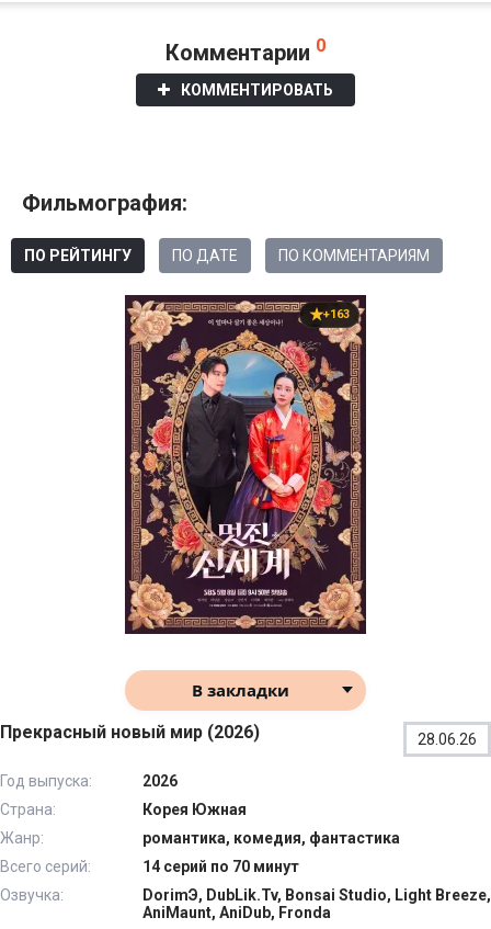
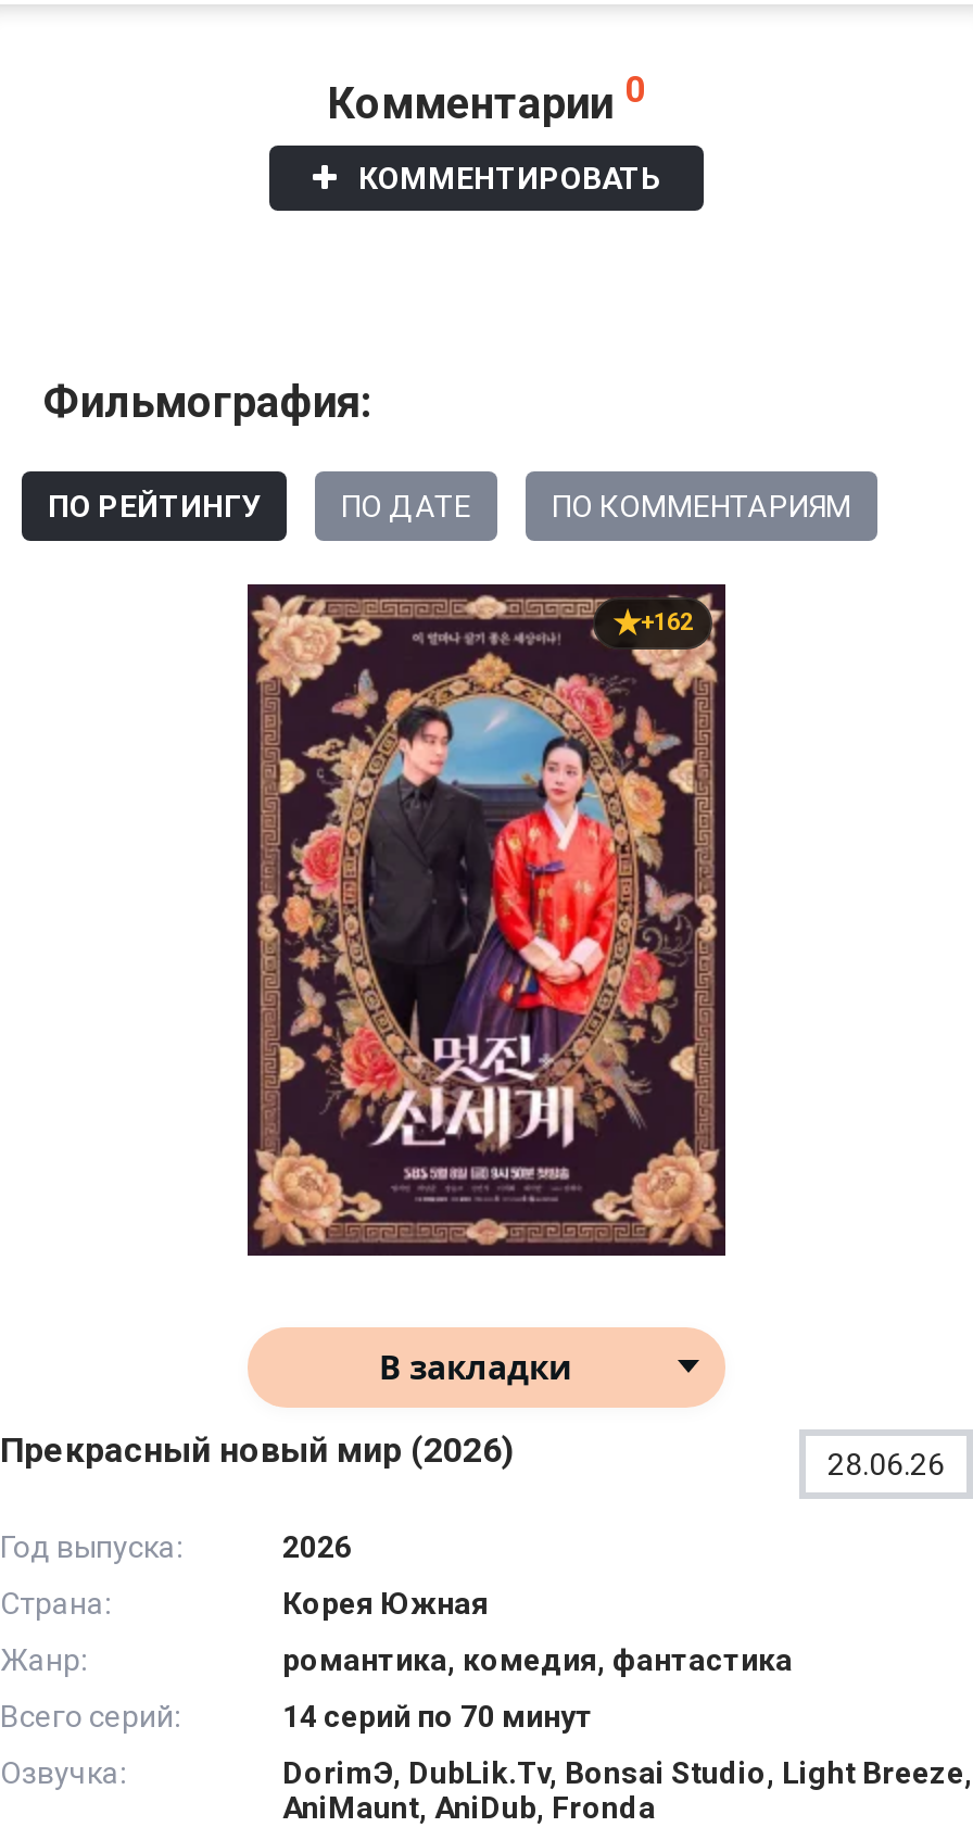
[323,307,350,322] +163 -> [641,609,693,637] +162

